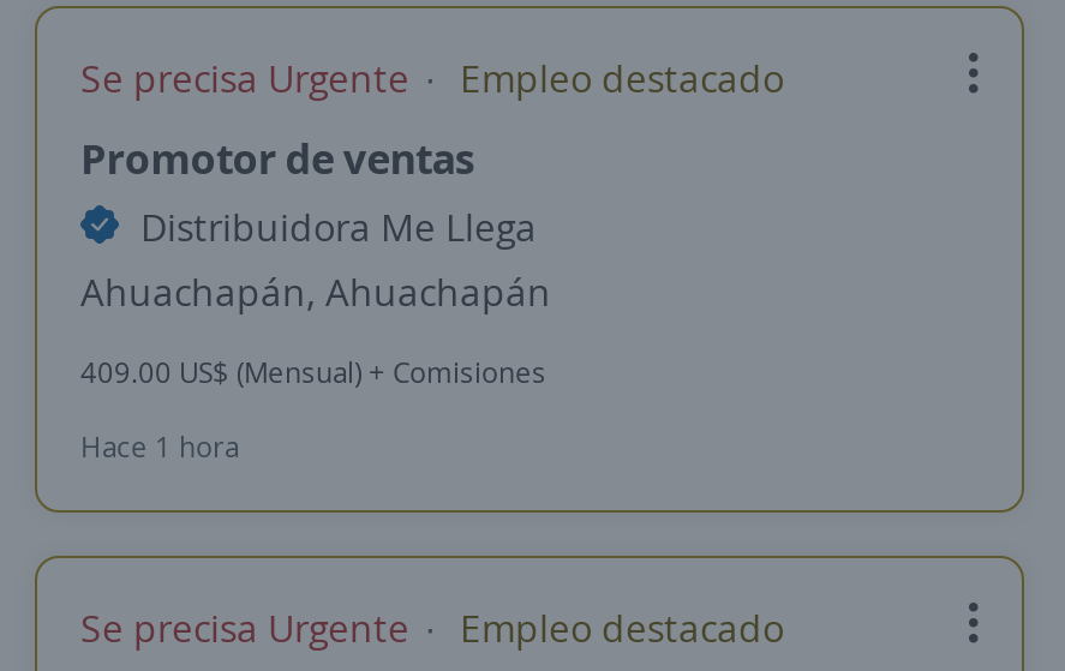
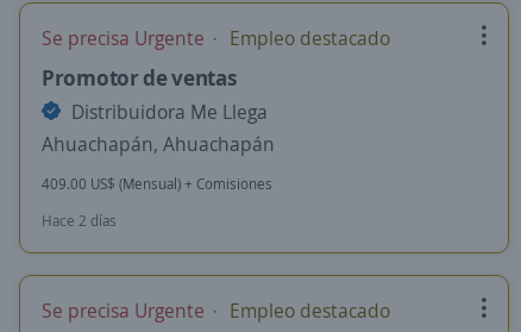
[80,426,239,467] Hace 1 hora -> [42,211,117,231] Hace 2 días

